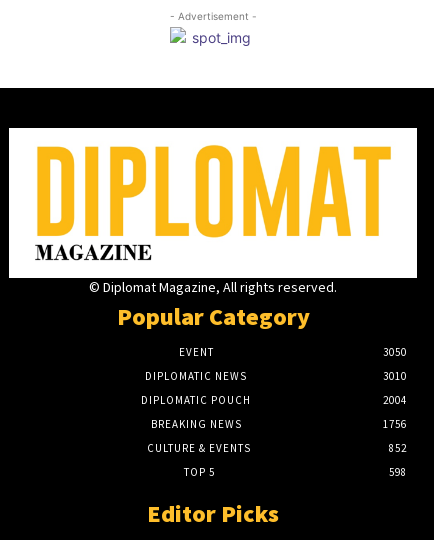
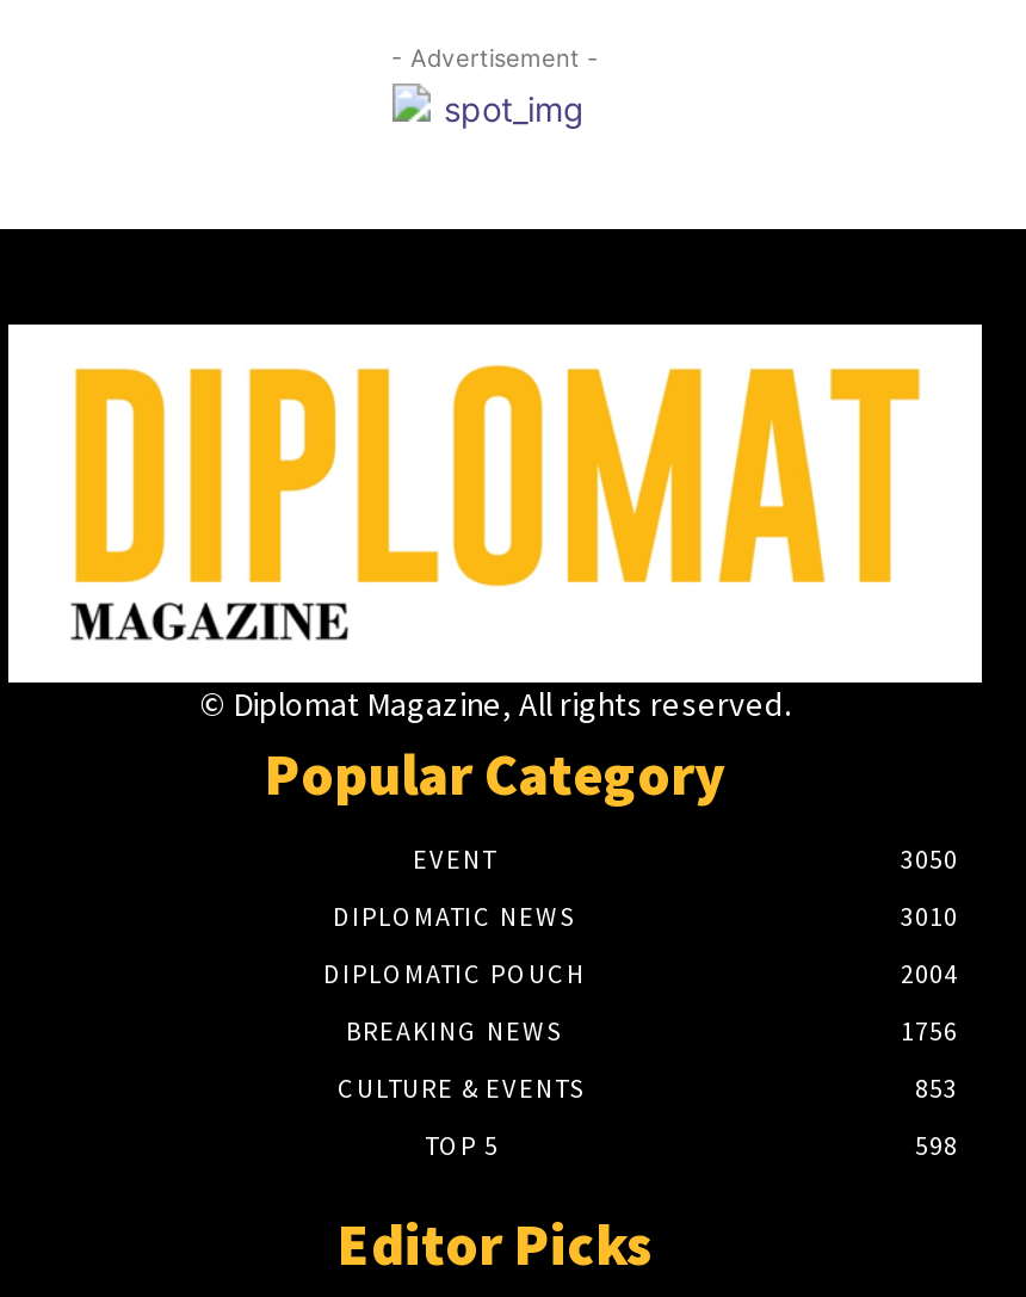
[389,440,407,454] 852 -> [915,1070,958,1104] 853

